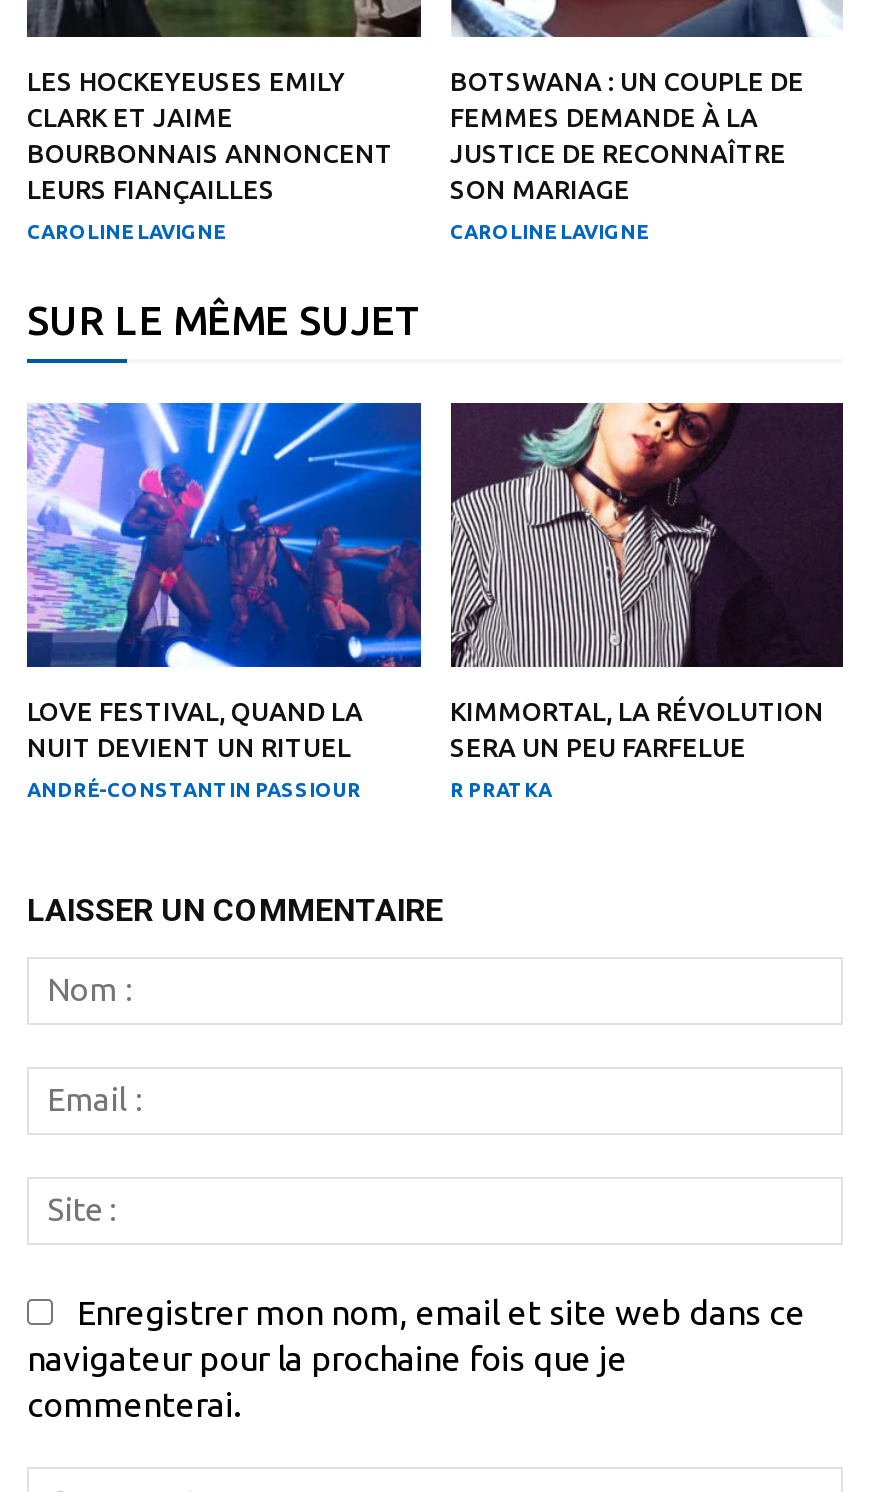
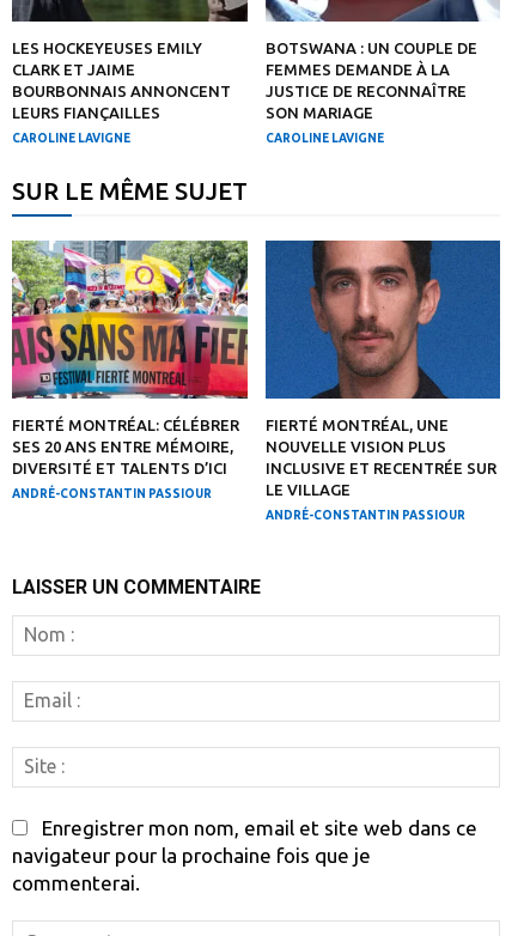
[25,400,423,760] [image] | LOVE FESTIVAL, QUAND LA | NUIT DEVIENT UN RITUEL -> [11,239,249,476] [image] | FIERTÉ MONTRÉAL: CÉLÉBRER | SES 20 ANS ENTRE MÉMOIRE, | DIVERSITÉ ET TALENTS D’ICI
[449,400,845,760] [image] | KIMMORTAL, LA RÉVOLUTION | SERA UN PEU FARFELUE -> [264,239,501,498] [image] | FIERTÉ MONTRÉAL, UNE | NOUVELLE VISION PLUS | INCLUSIVE ET RECENTRÉE SUR | LE VILLAGE
[450,778,552,800] R PRATKA -> [265,509,465,522] ANDRÉ-CONSTANTIN PASSIOUR

